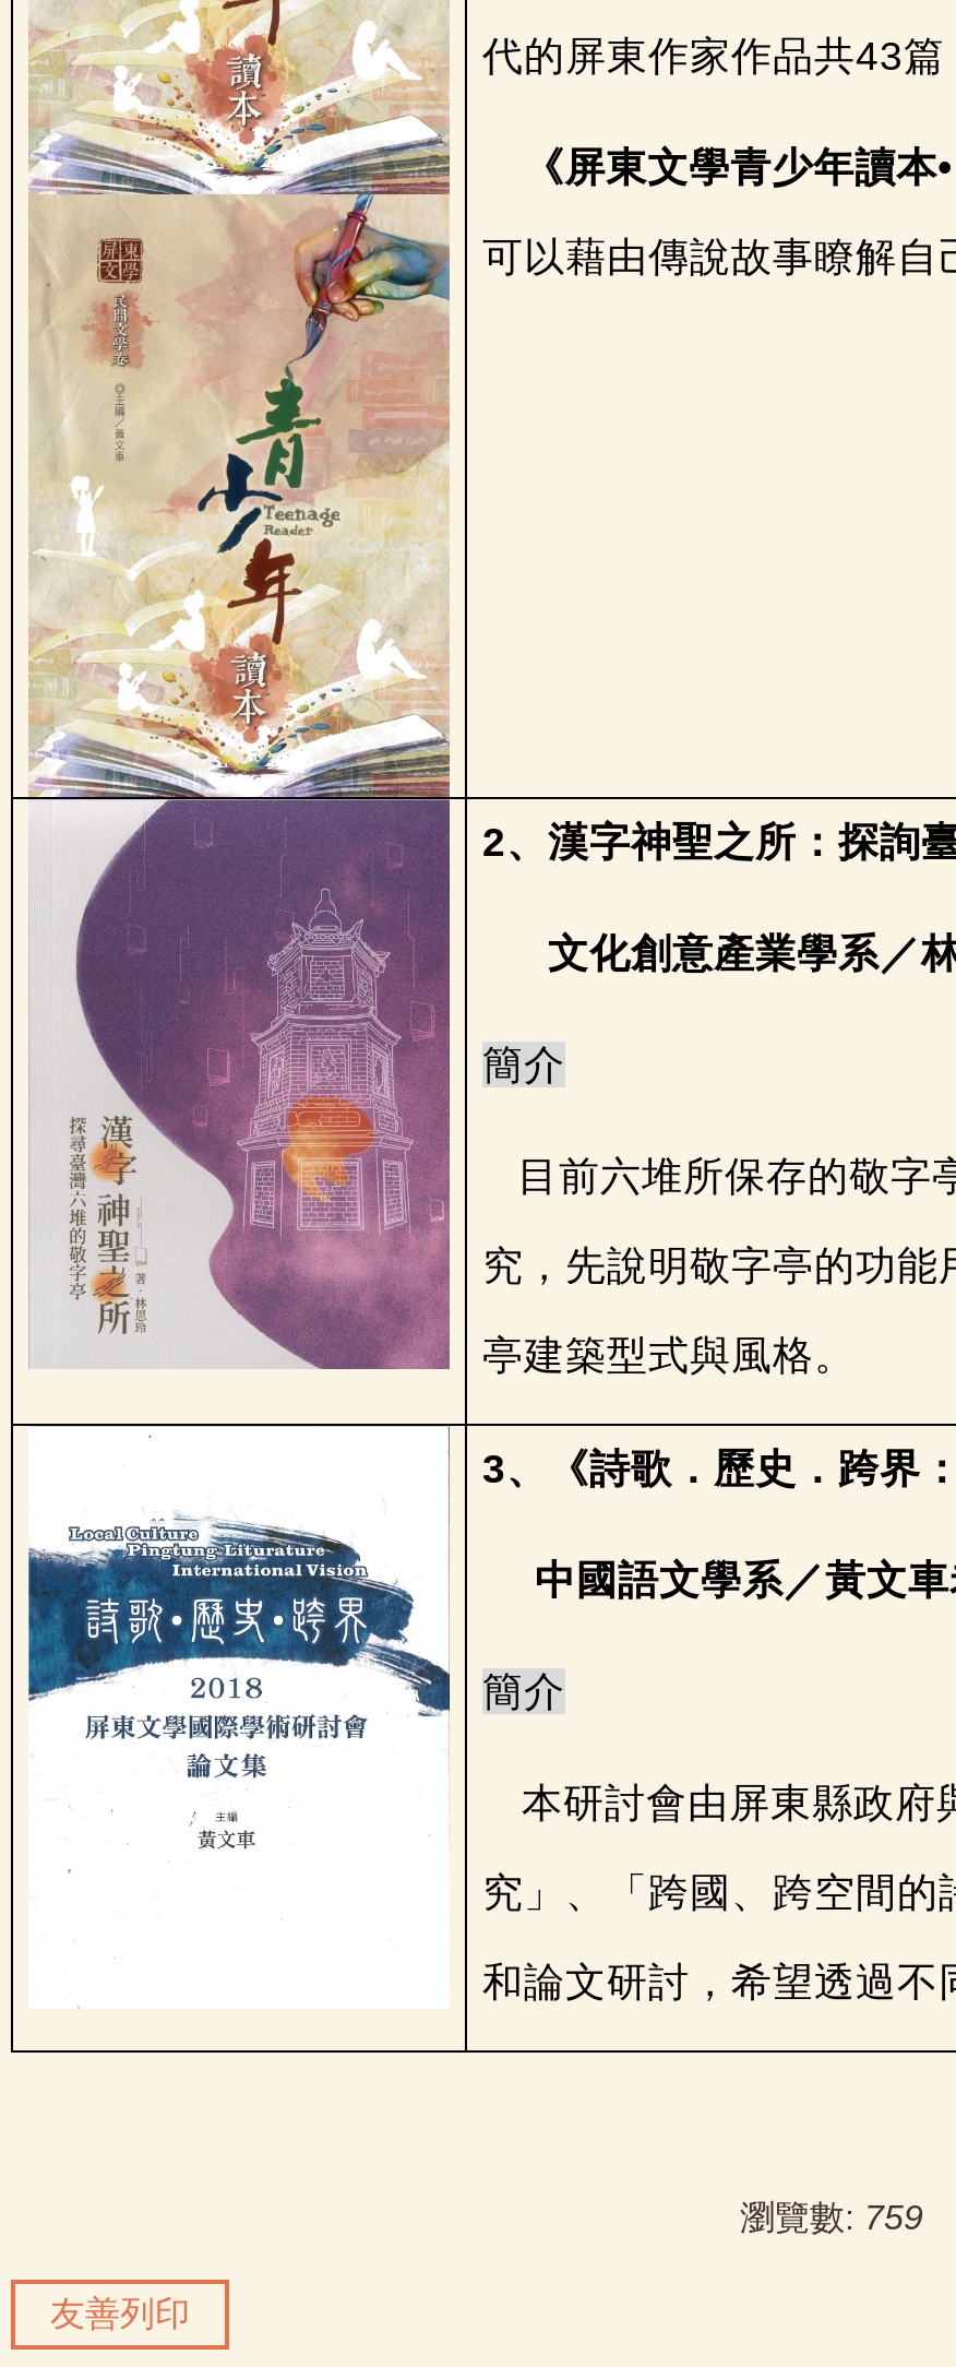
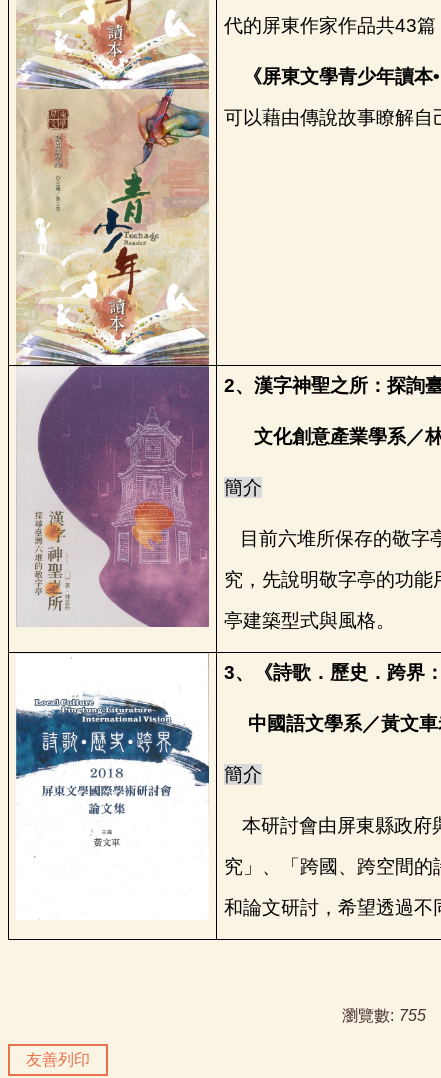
[740,2199,923,2236] 瀏覽數: 759 -> [342,1007,426,1024] 瀏覽數: 755

